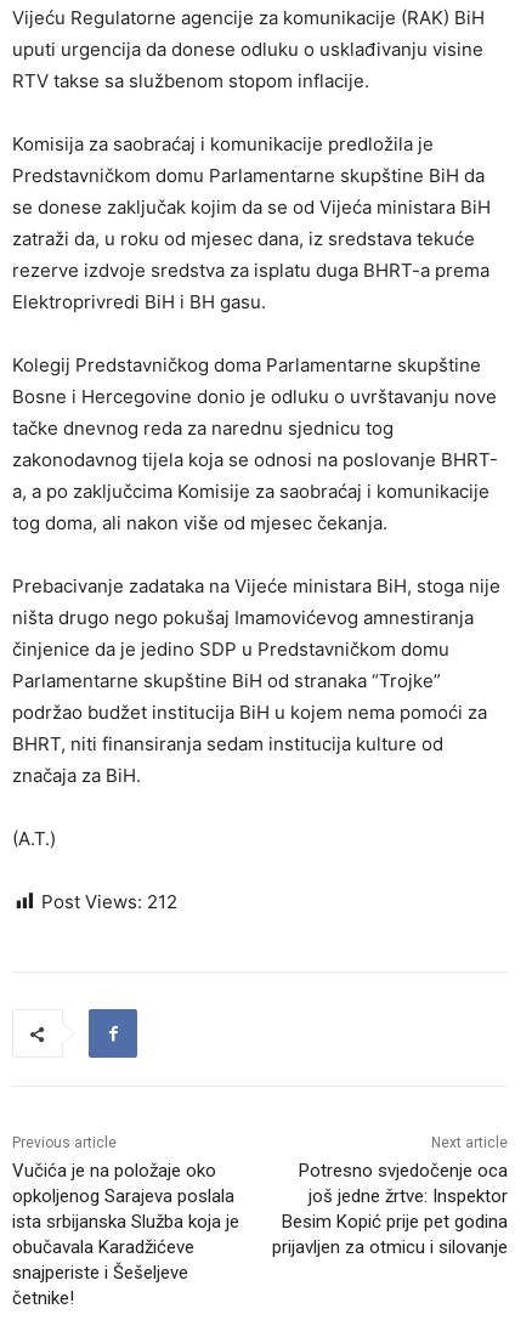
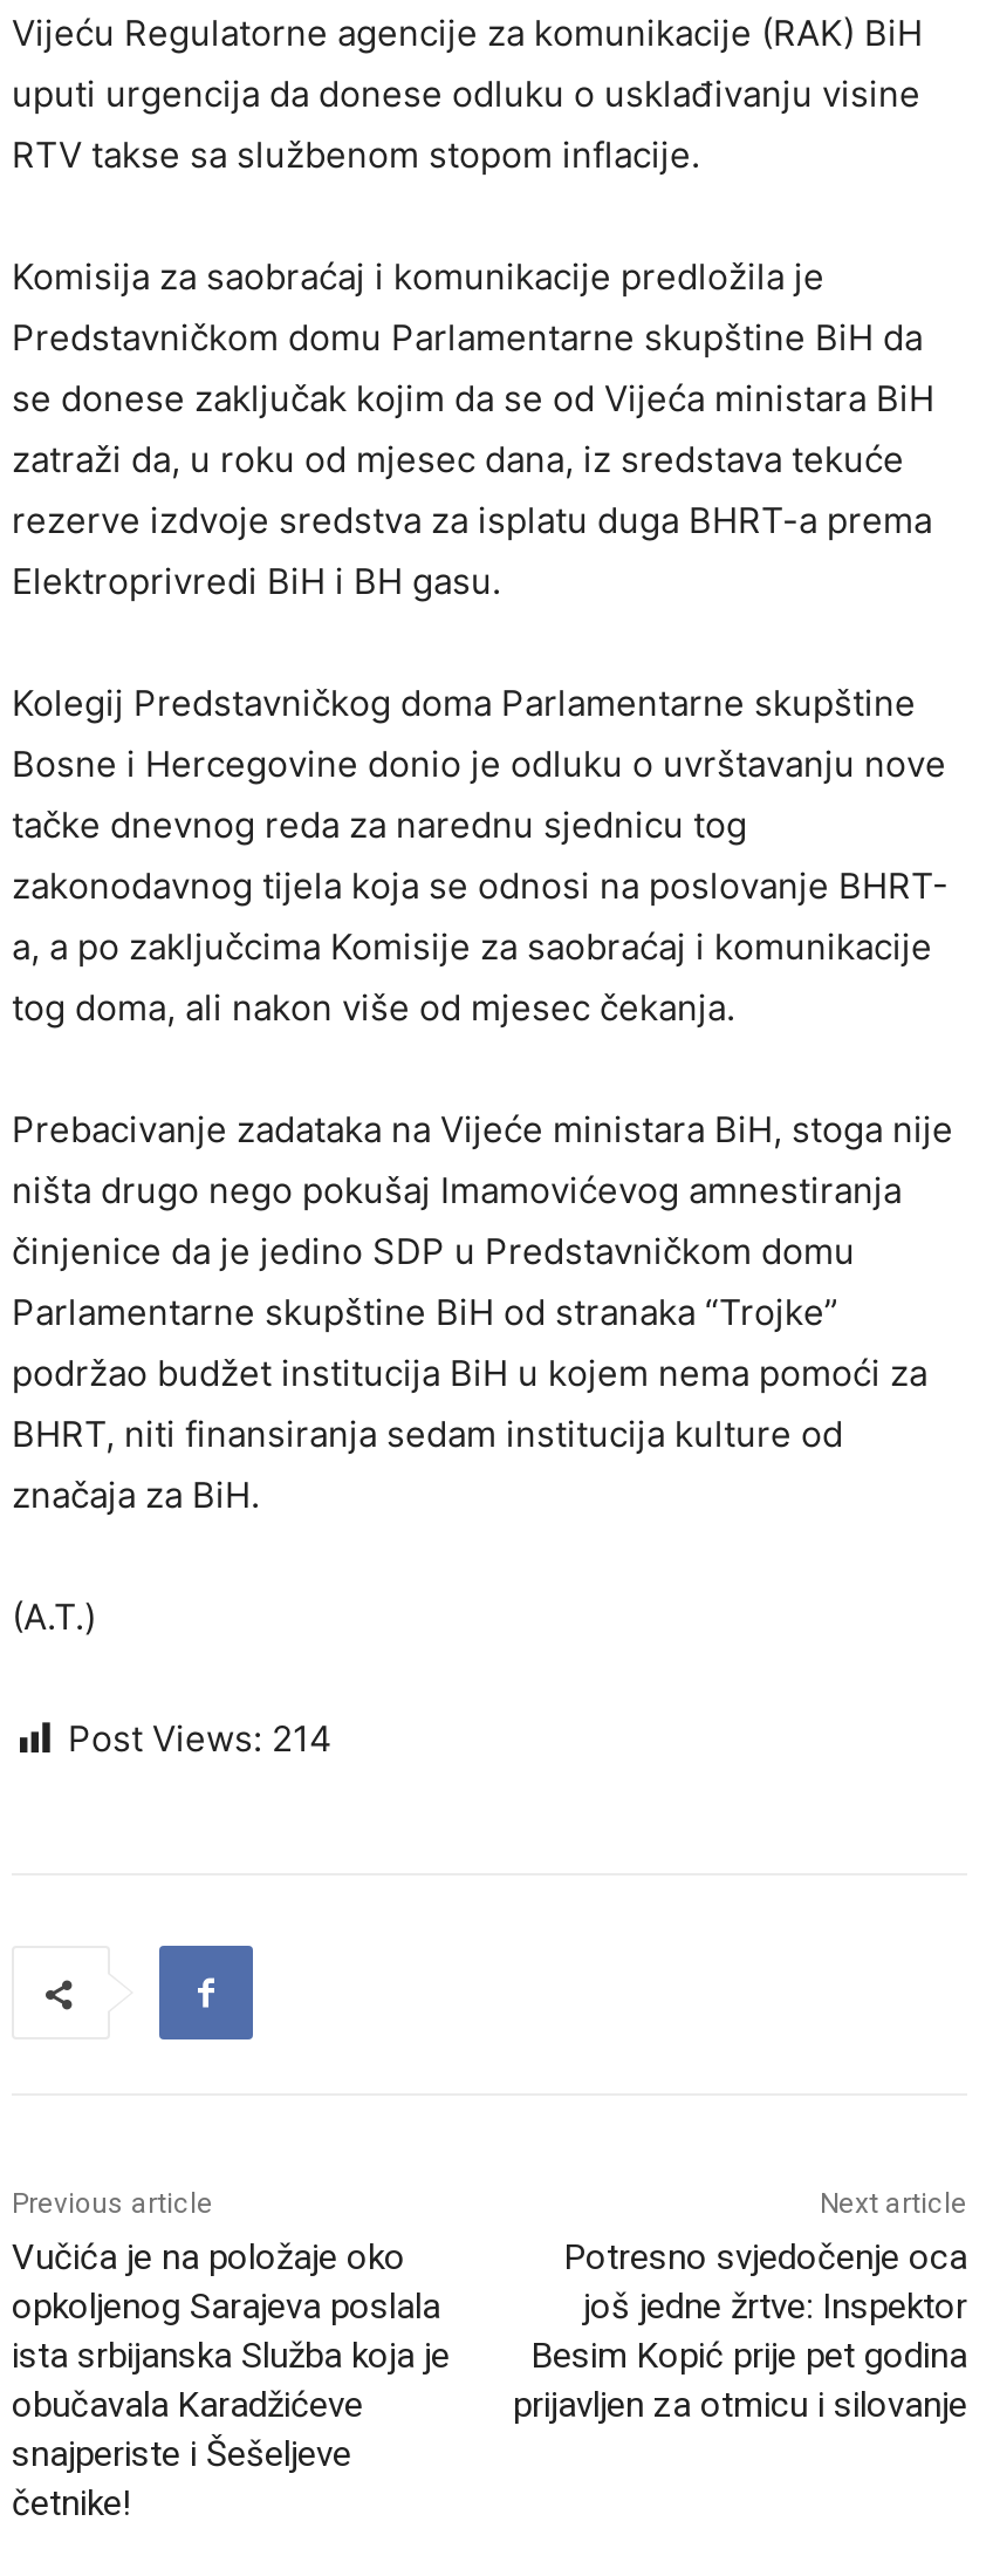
[41,890,177,913] Post Views: 212 -> [68,1716,333,1761] Post Views: 214

